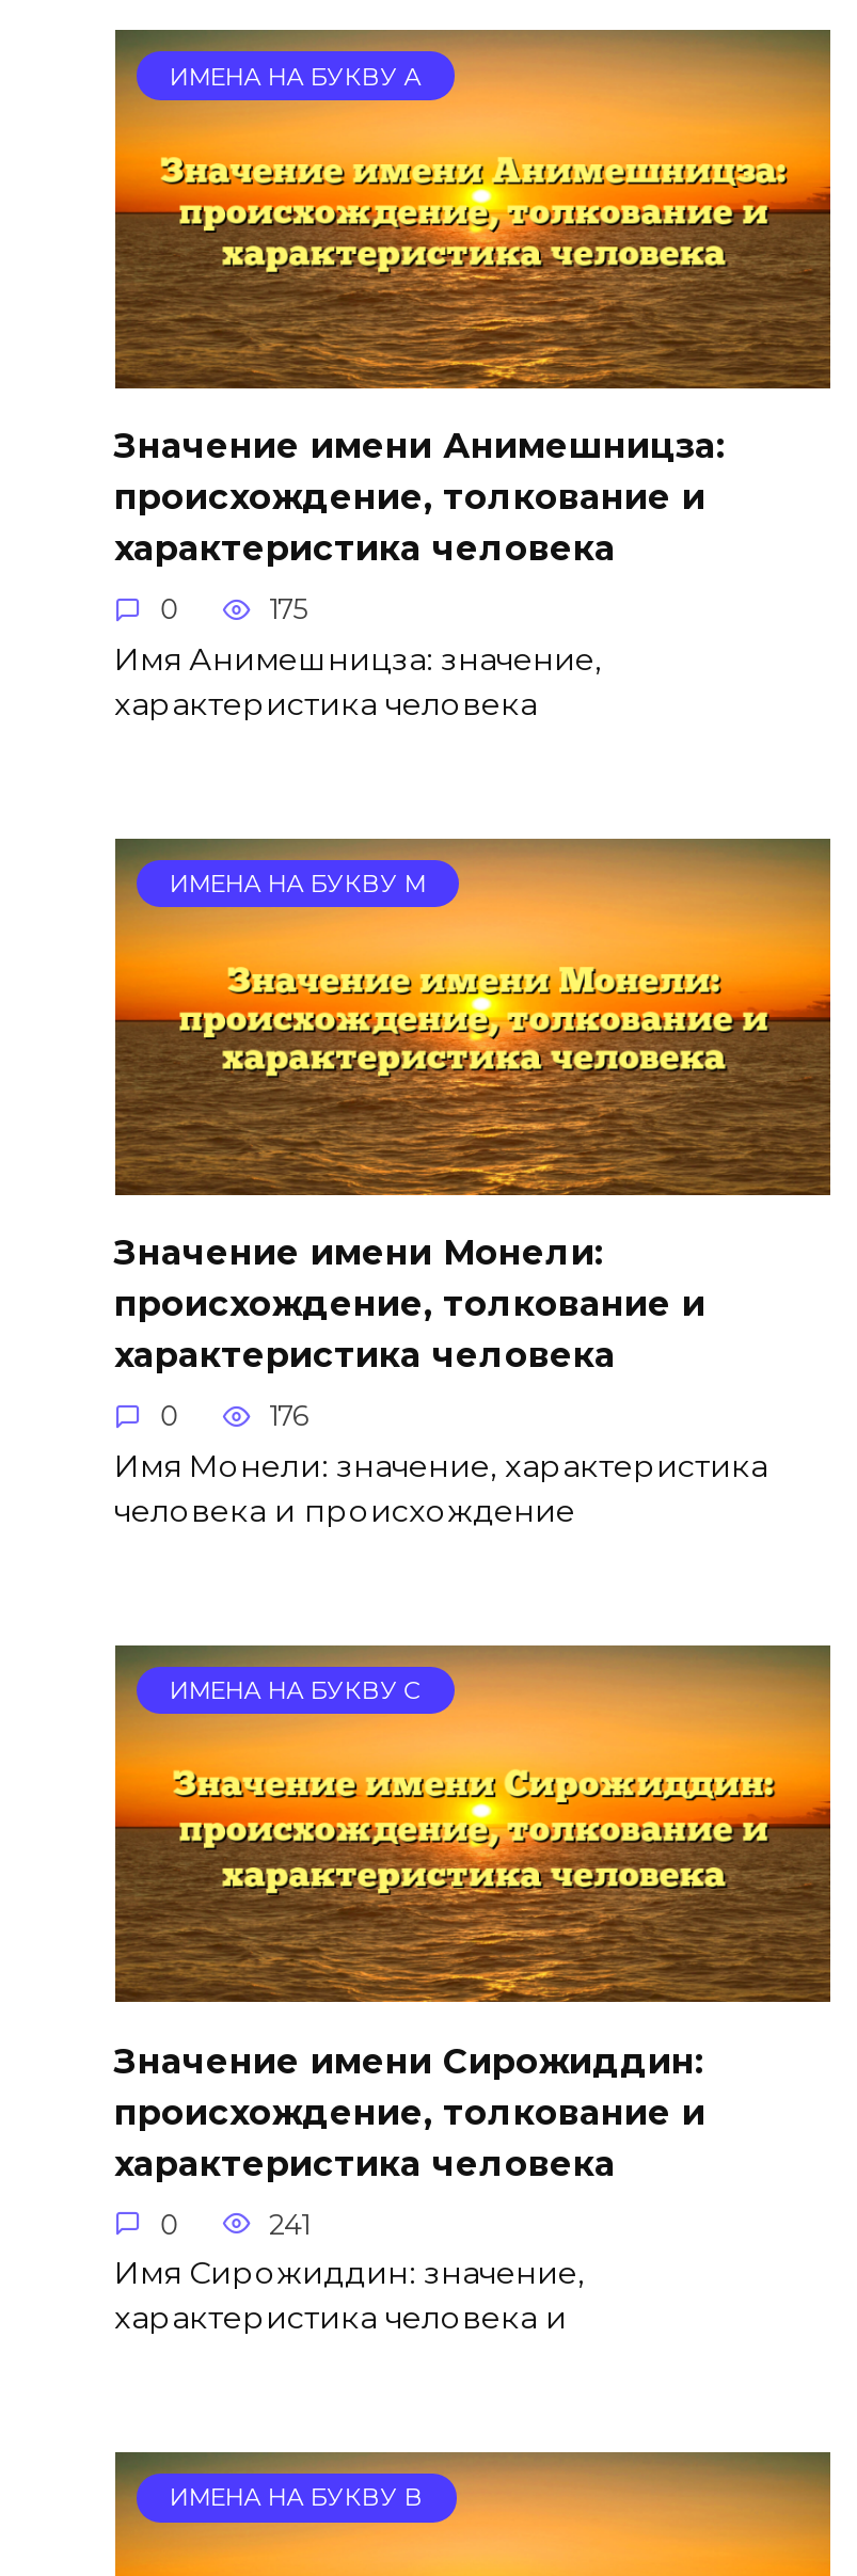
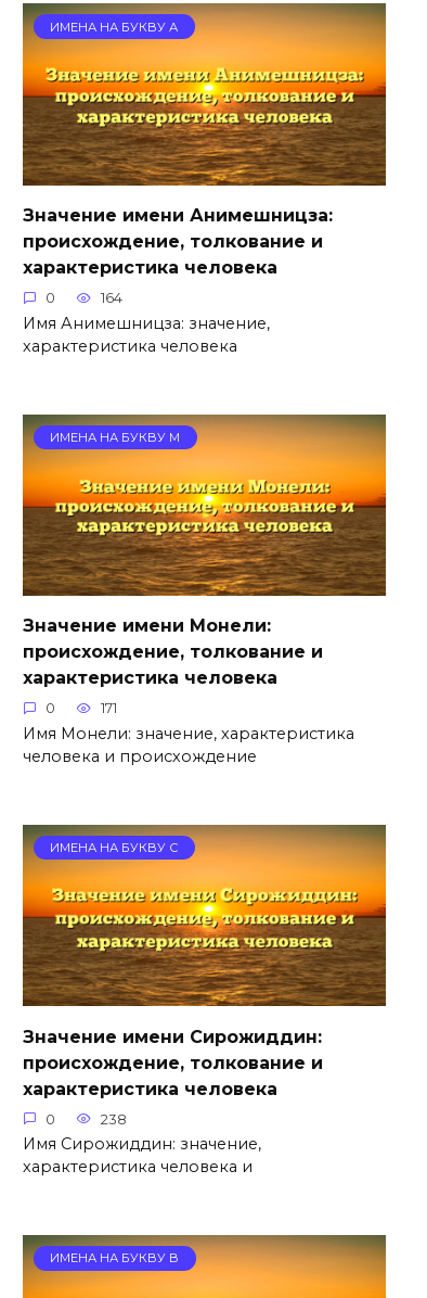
[269,594,307,626] 175 -> [101,290,122,306] 164
[269,1401,310,1433] 176 -> [101,700,117,717] 171
[269,2208,310,2240] 241 -> [101,1111,127,1127] 238

